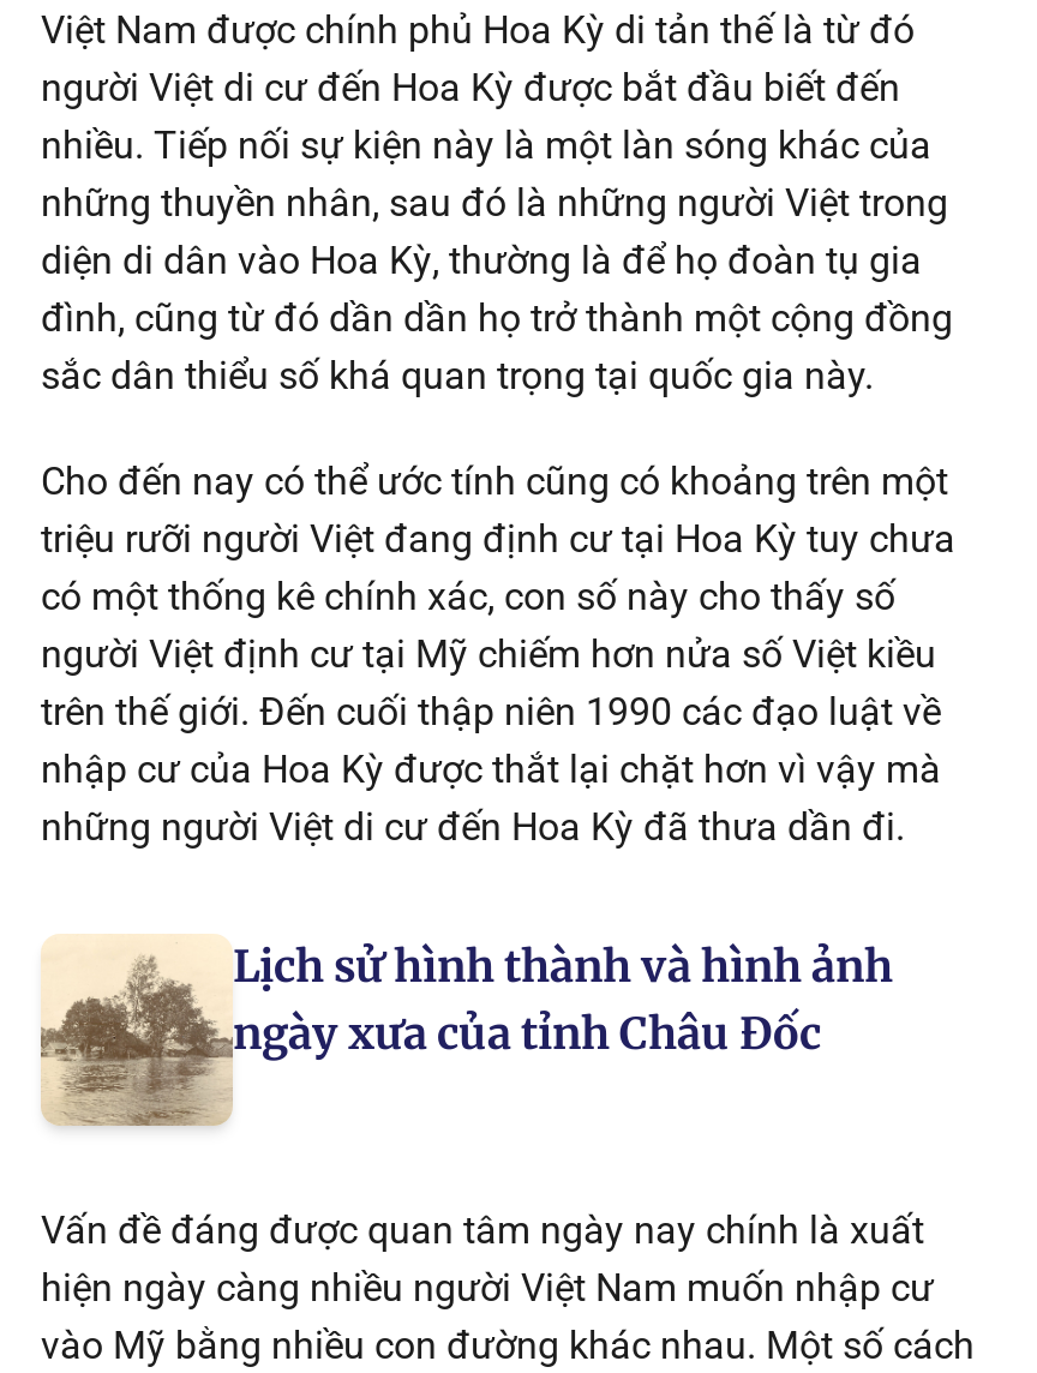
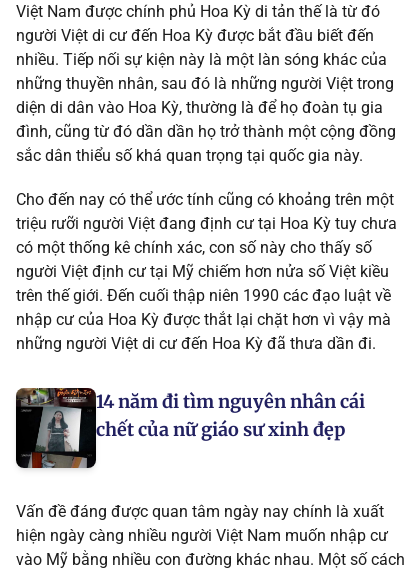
[38,931,893,1128] [image] | Lịch sử hình thành và hình ảnh | ngày xưa của tỉnh Châu Đốc -> [15,387,365,469] [image] | 14 năm đi tìm nguyên nhân cái | chết của nữ giáo sư xinh đẹp

